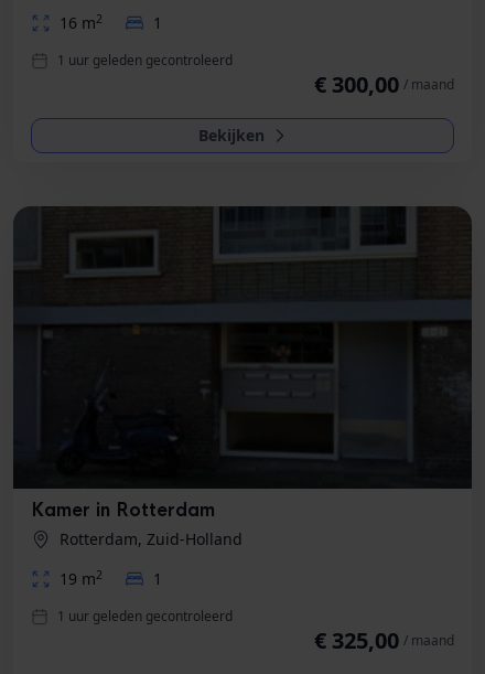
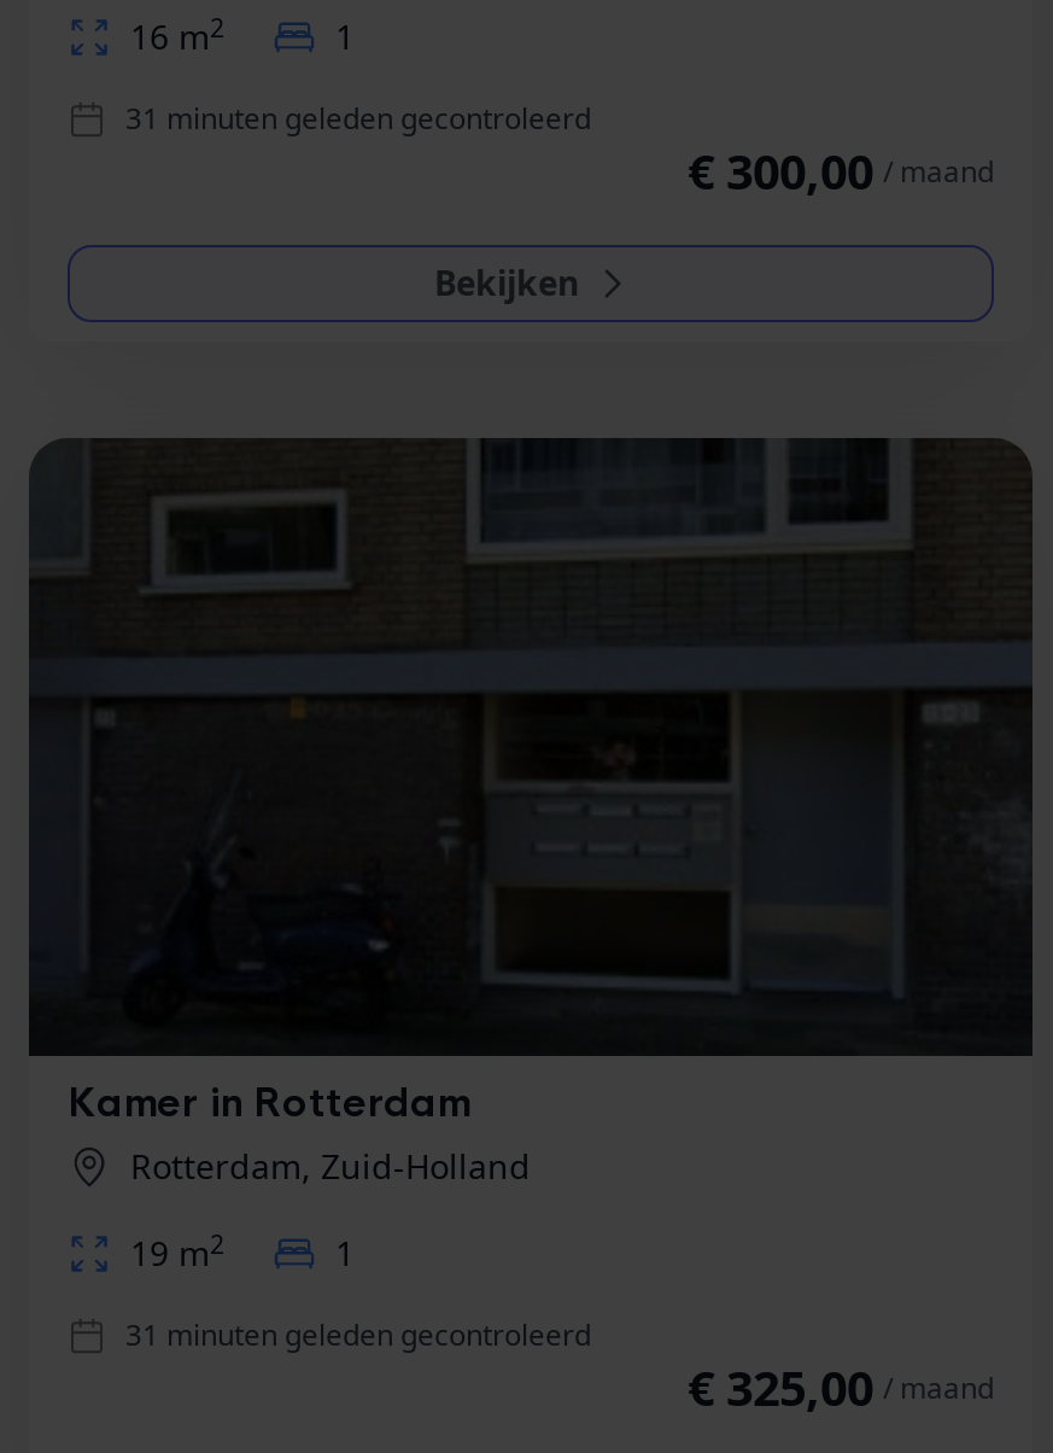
[57,51,233,69] 1 uur geleden gecontroleerd -> [125,98,591,139] 31 minuten geleden gecontroleerd
[57,607,233,625] 1 uur geleden gecontroleerd -> [125,1314,591,1355] 31 minuten geleden gecontroleerd

